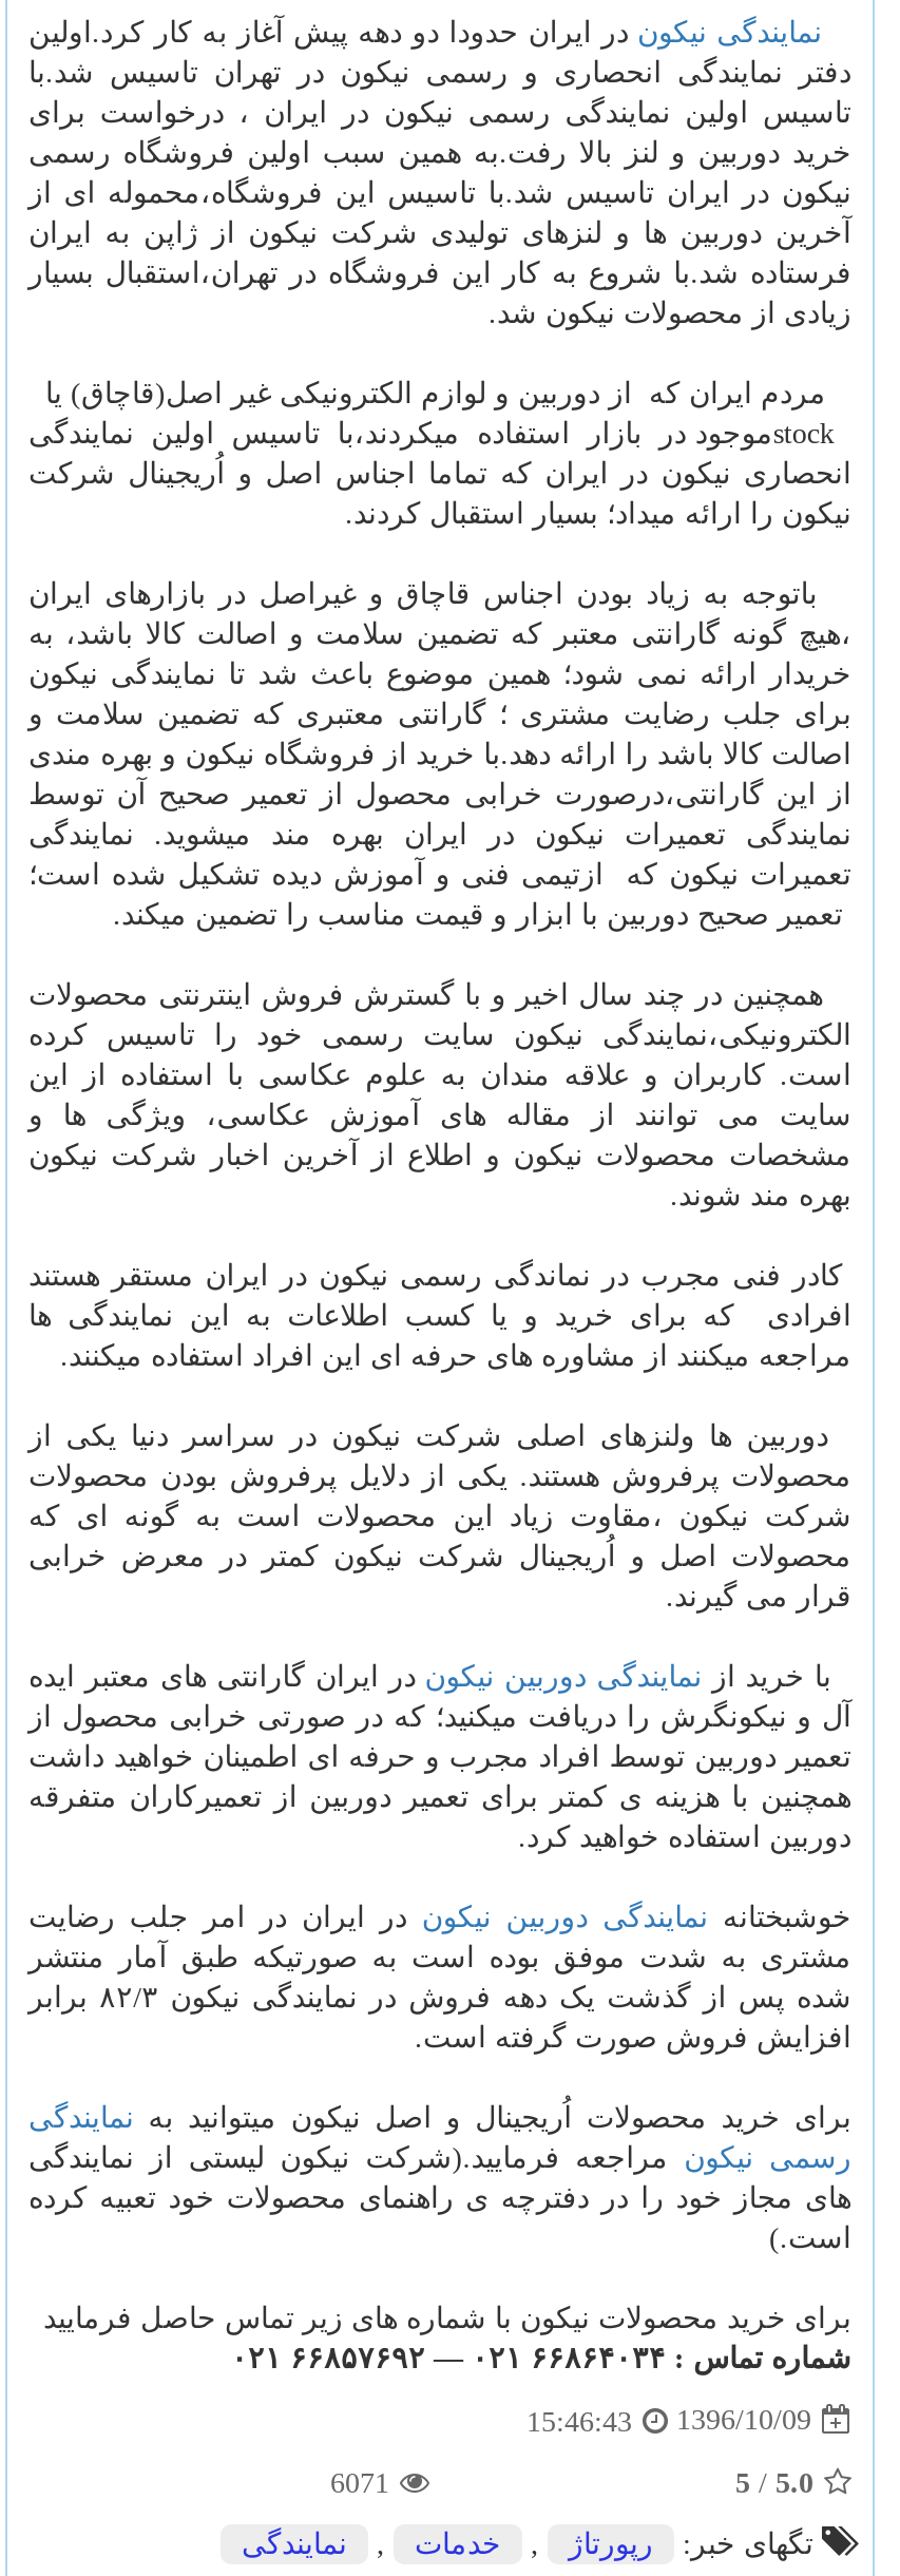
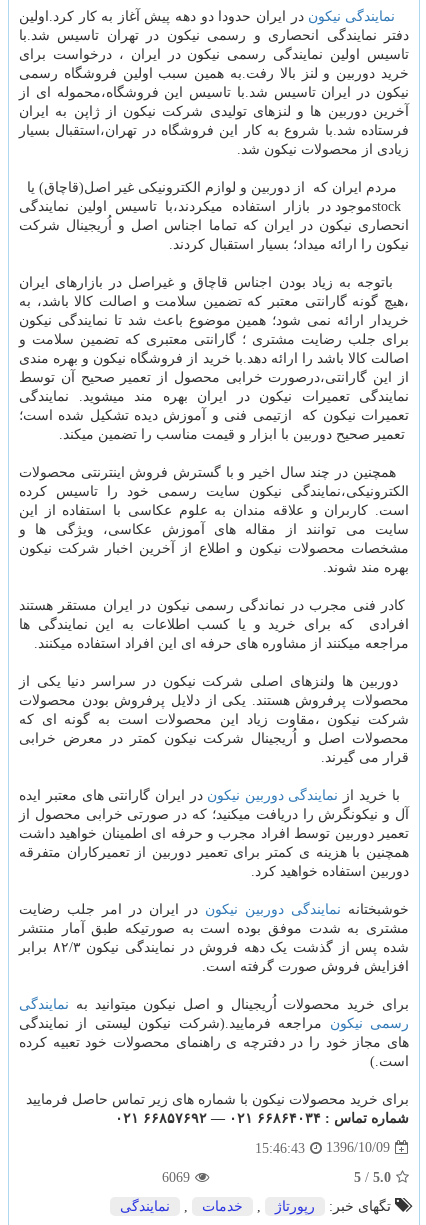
[330,2468,389,2499] 6071 -> [162,1170,190,1185] 6069

